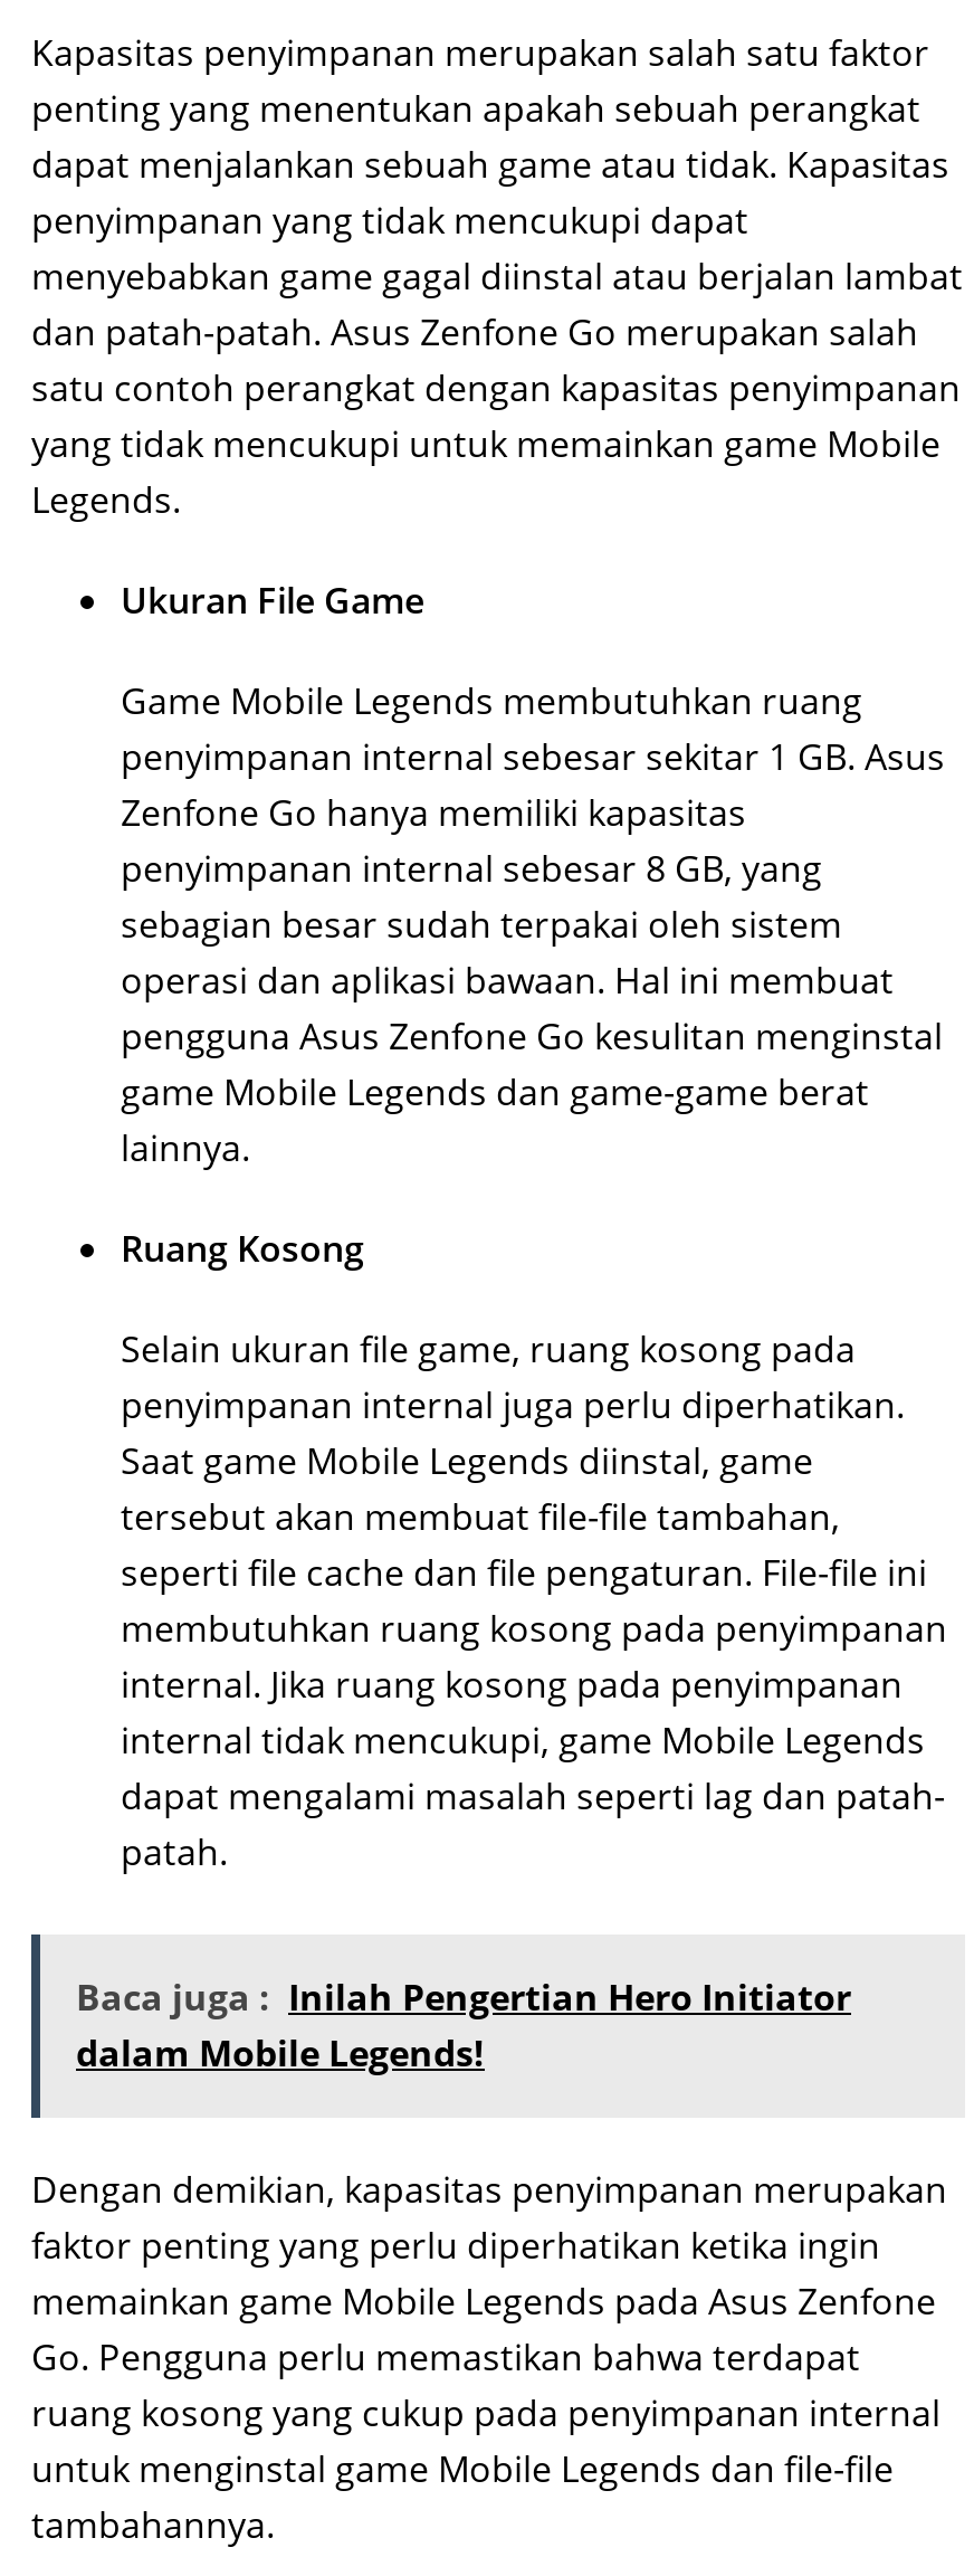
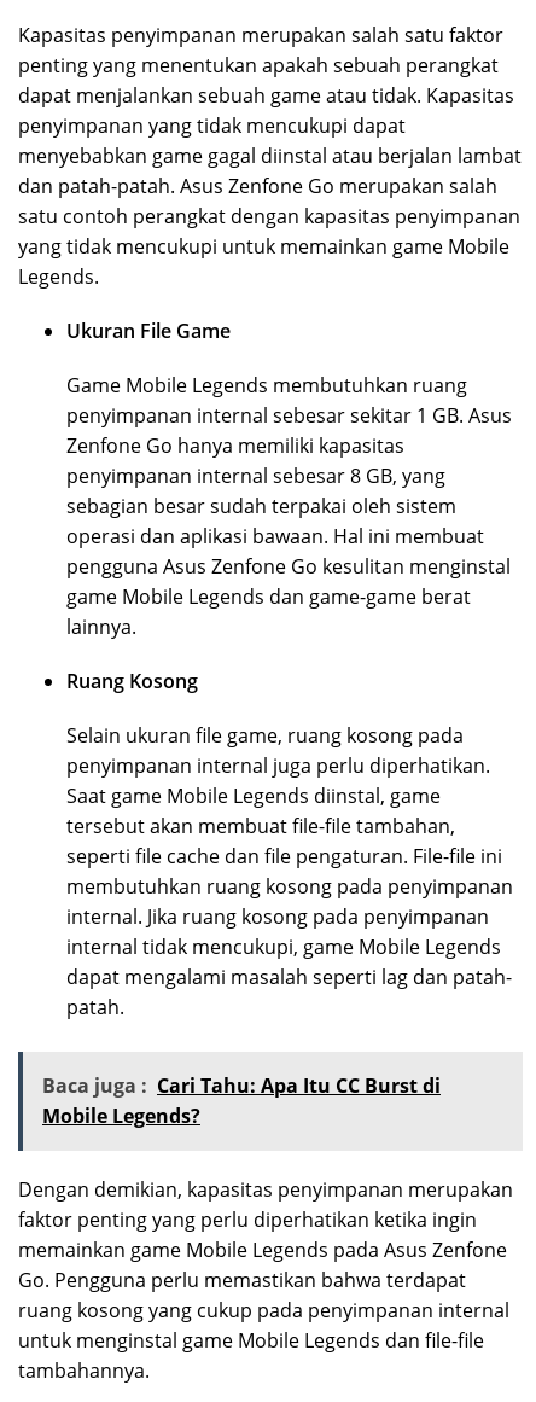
[76,1974,851,2079] Baca juga : Inilah Pengertian Hero Initiator | dalam Mobile Legends! -> [42,1072,441,1129] Baca juga : Cari Tahu: Apa Itu CC Burst di | Mobile Legends?

